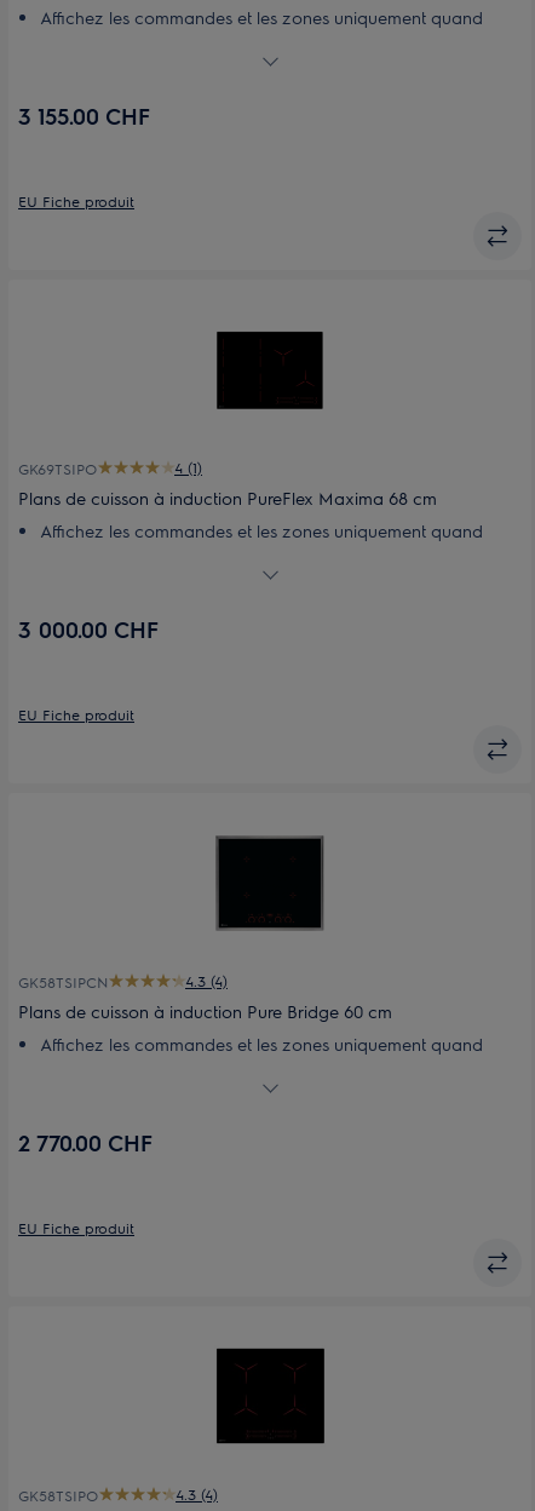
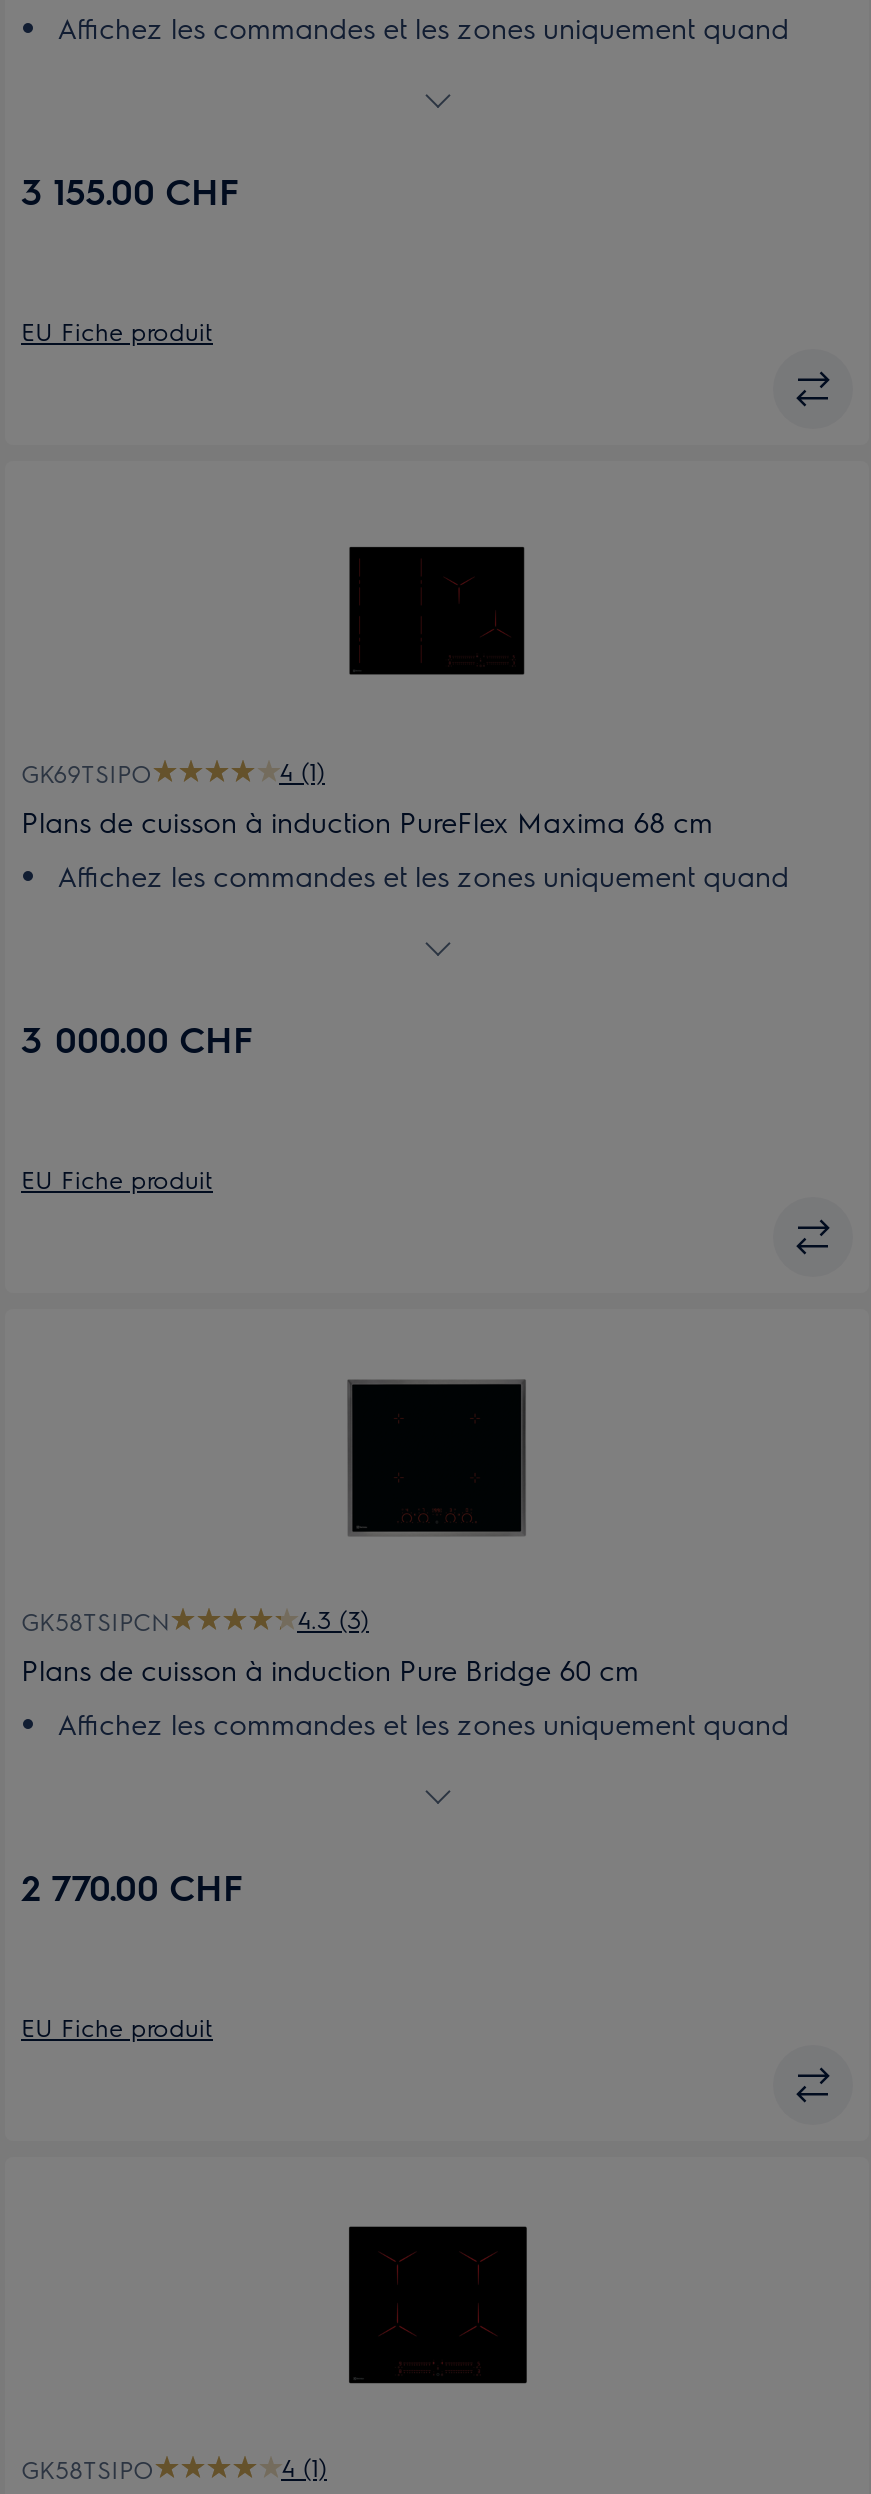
[185,971,228,990] 4.3 (4) -> [297,1603,369,1635] 4.3 (3)
[176,1484,218,1504] 4.3 (4) -> [281,2451,327,2483] 4 (1)

